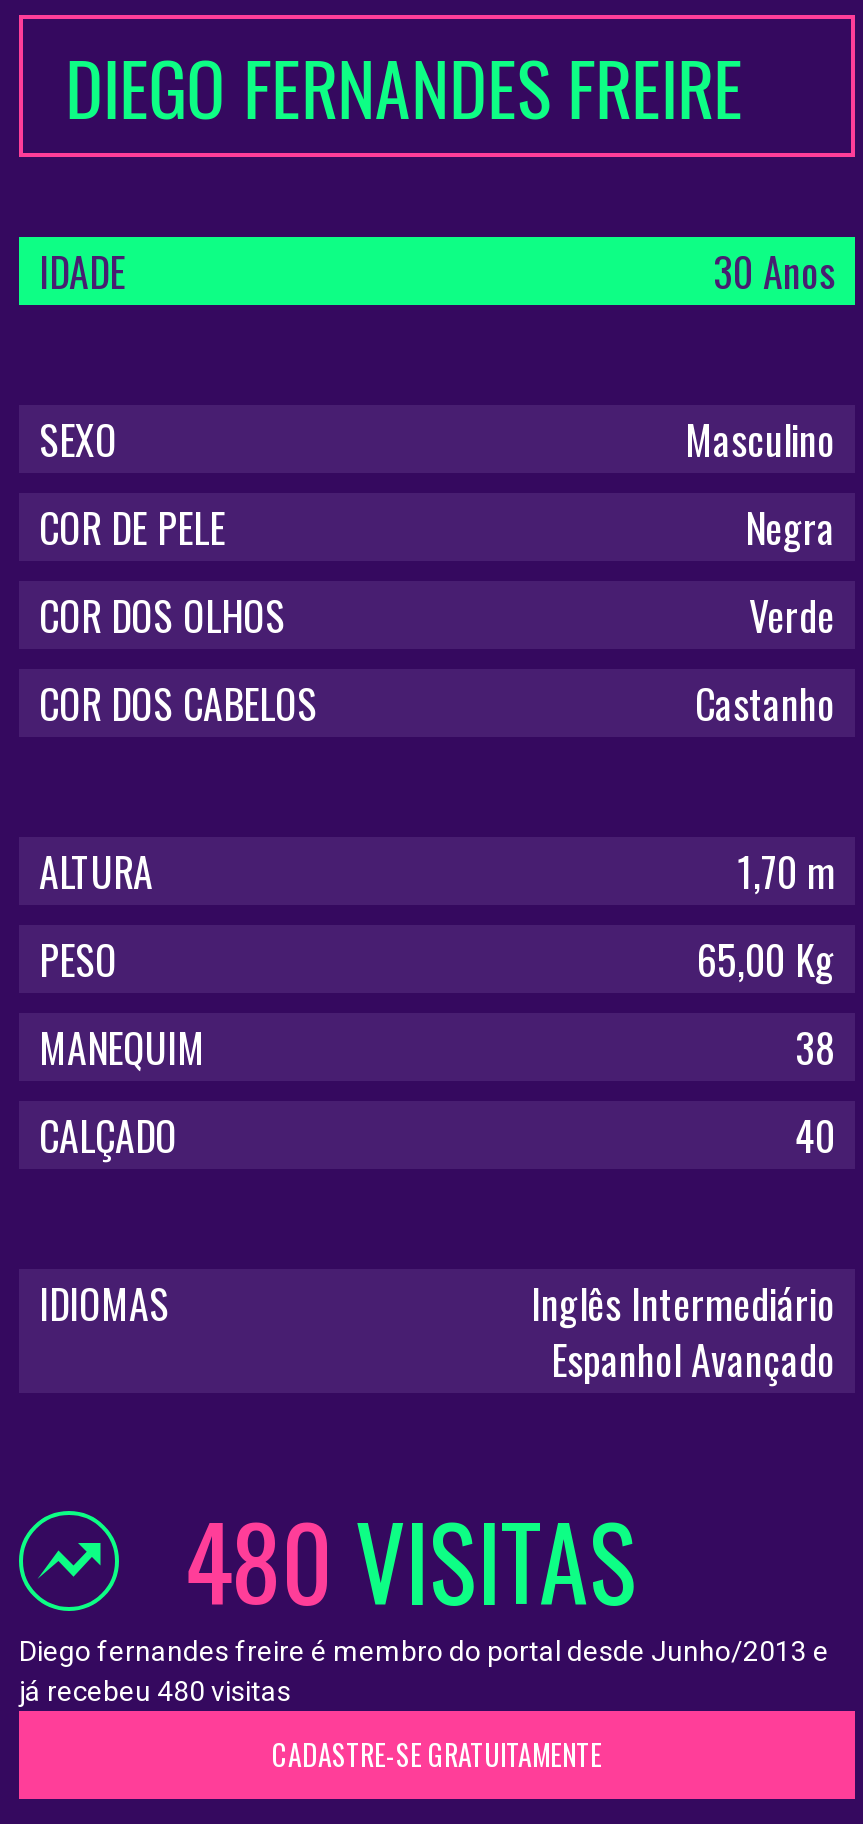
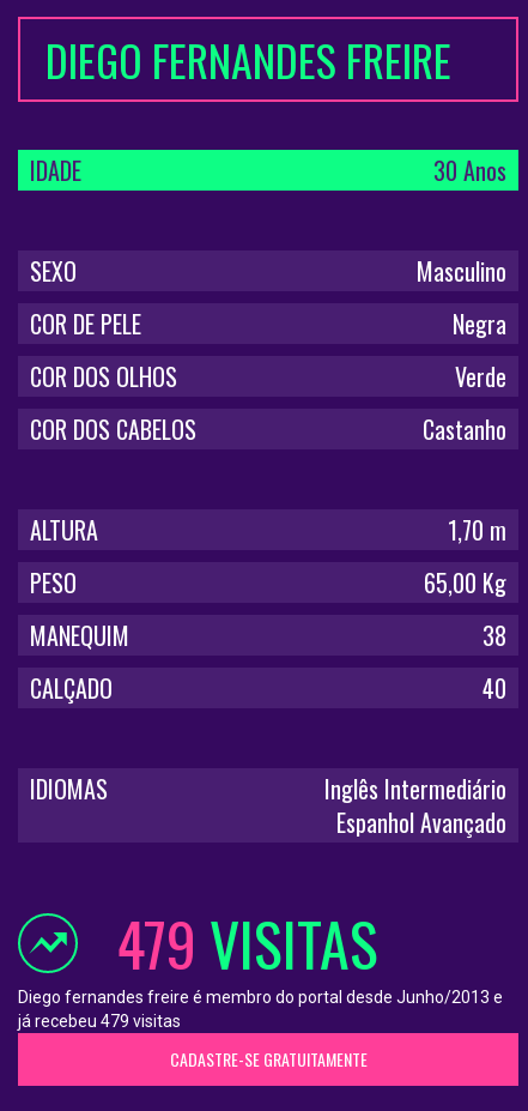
[185,1486,637,1634] 480 VISITAS -> [117,898,378,987] 479 VISITAS
[19,1676,291,1708] já recebeu 480 visitas -> [18,1012,181,1031] já recebeu 479 visitas

